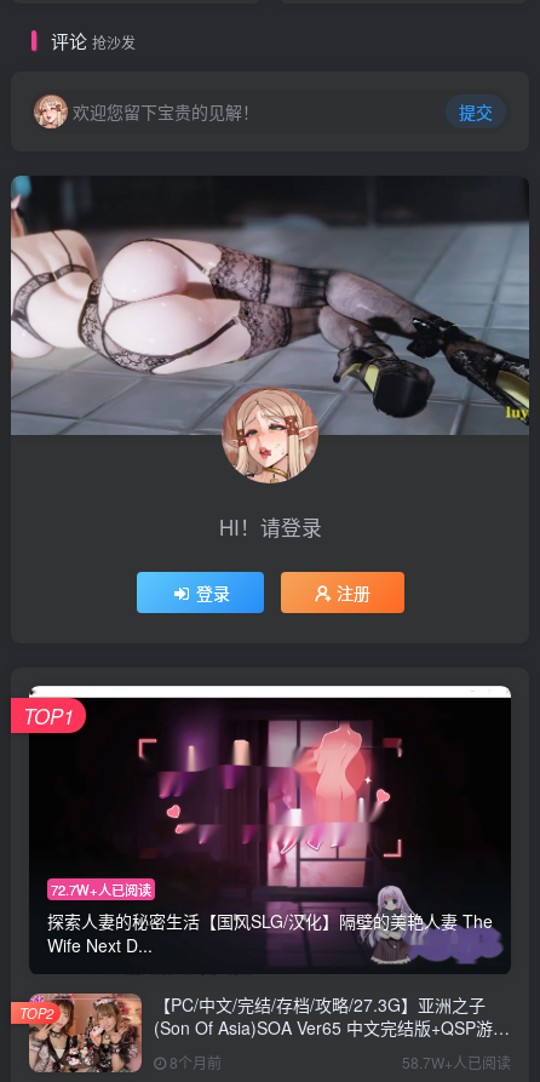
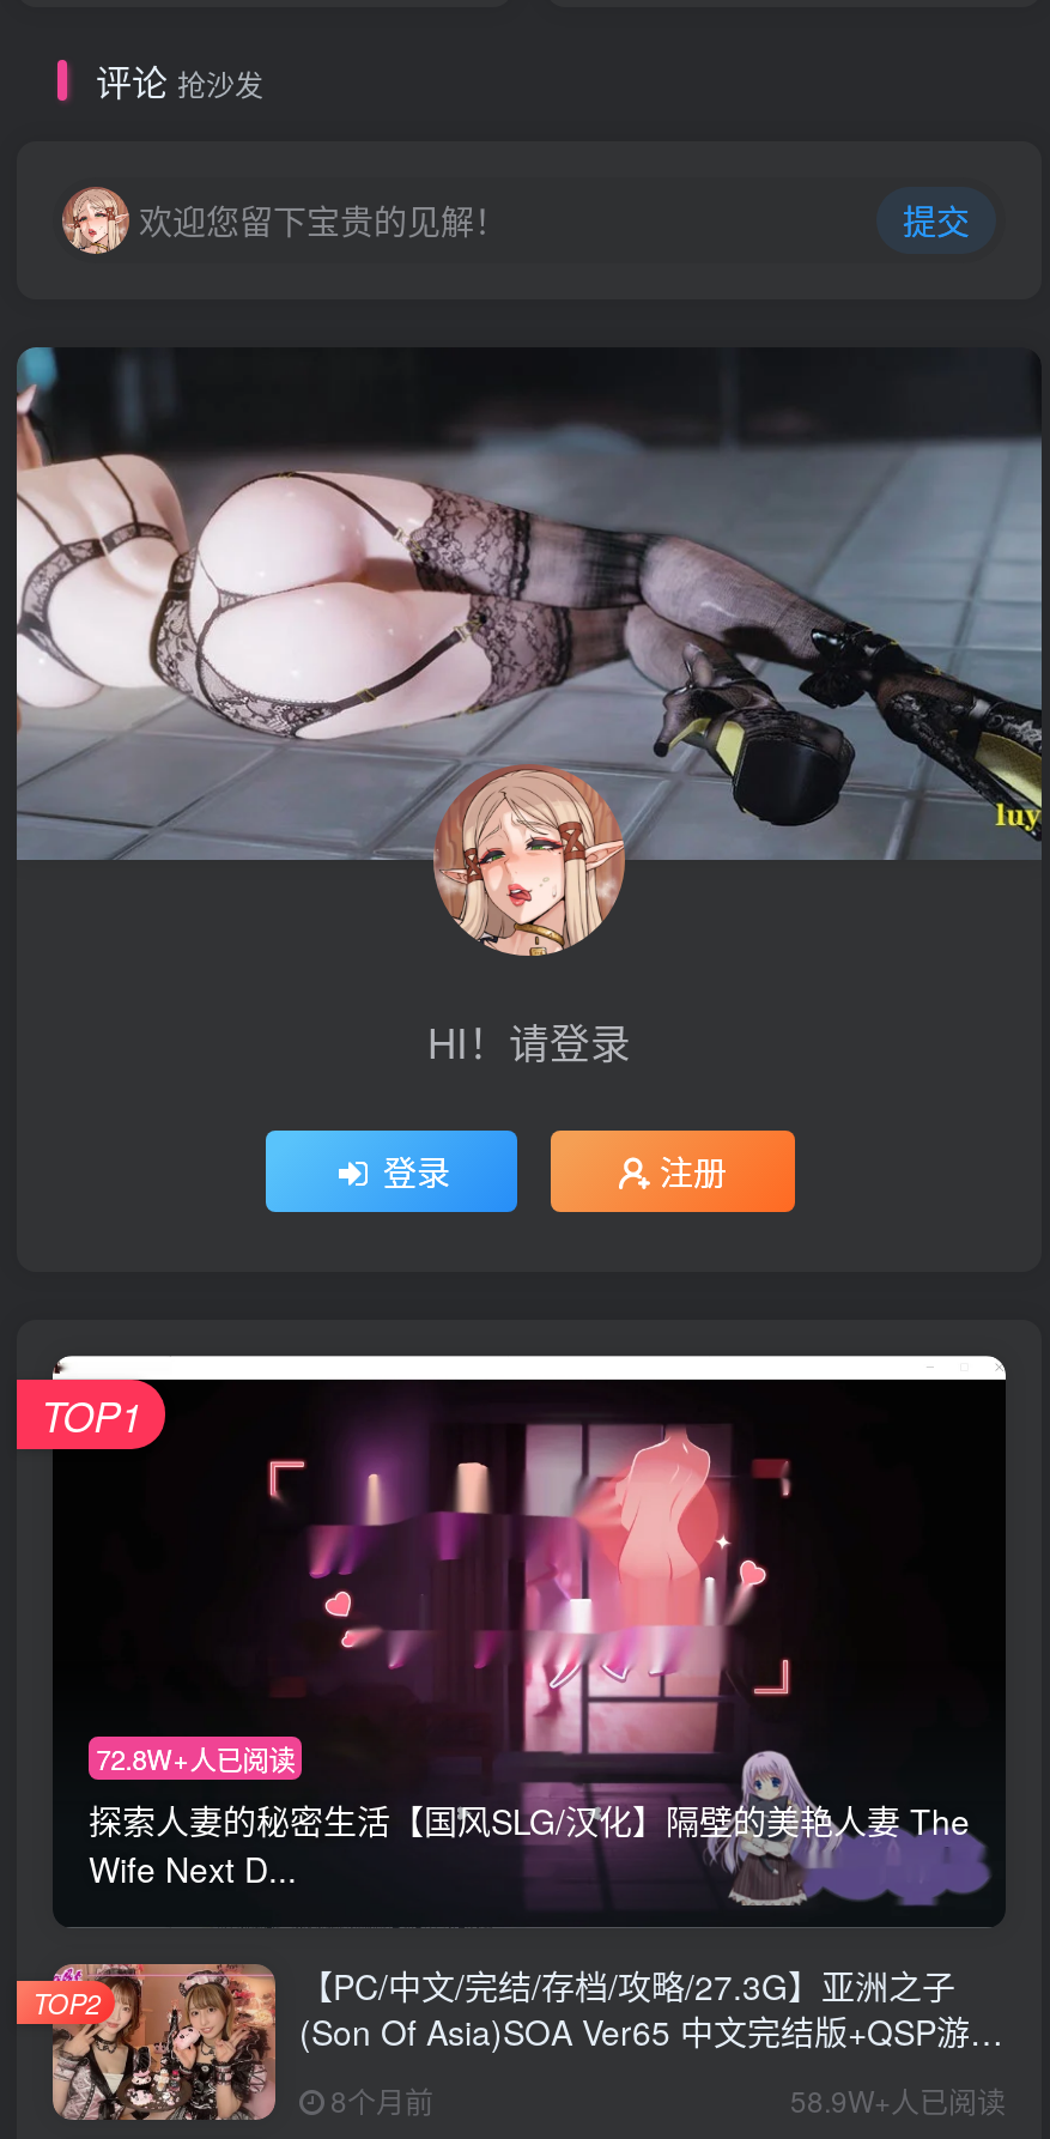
[51,880,152,899] 72.7W+人已阅读 -> [96,1739,295,1777] 72.8W+人已阅读
[402,1052,511,1073] 58.7W+人已阅读 -> [790,2080,1006,2120] 58.9W+人已阅读

